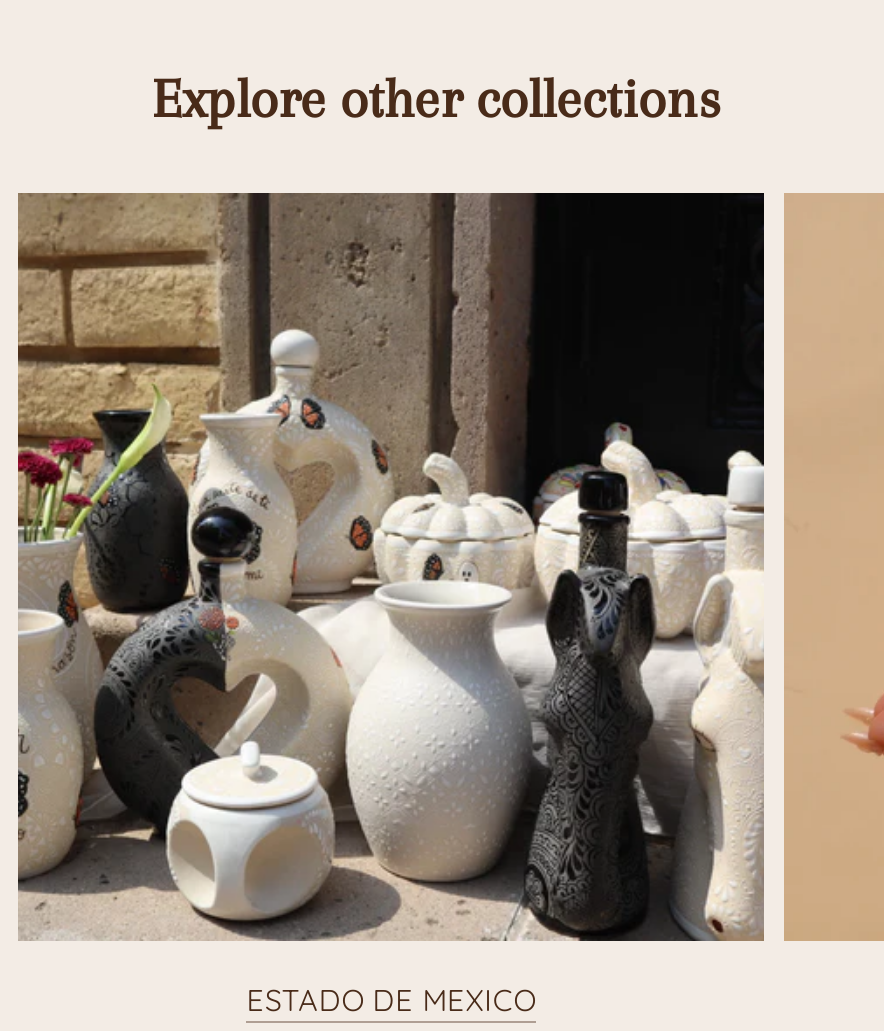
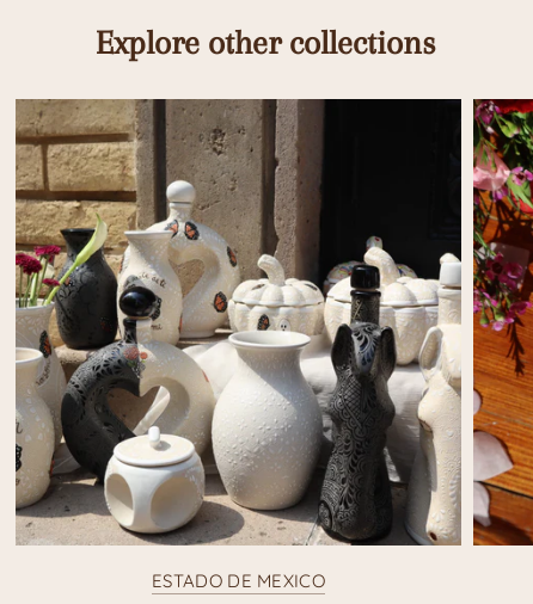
none -> [472,98,529,547] [image]

